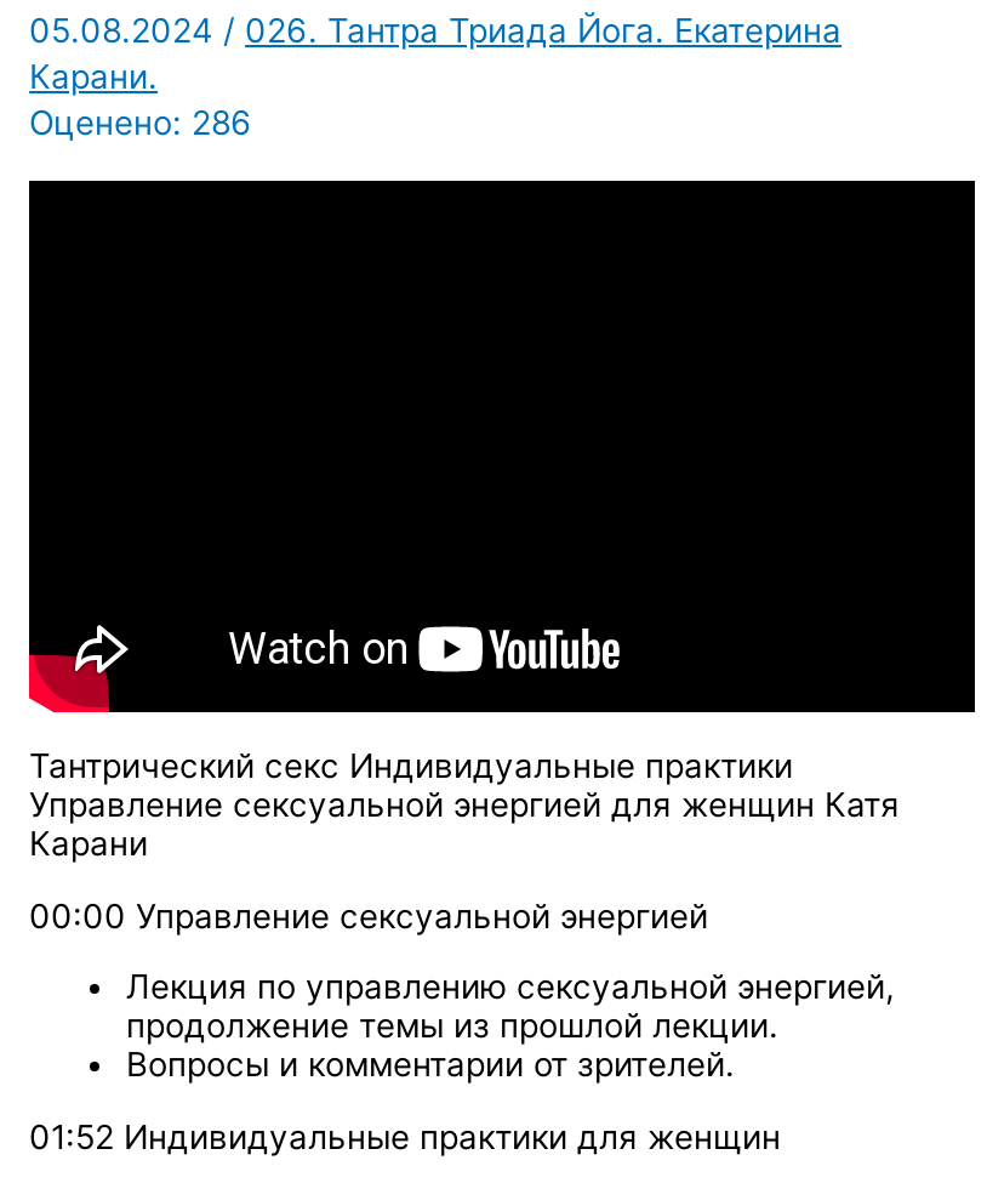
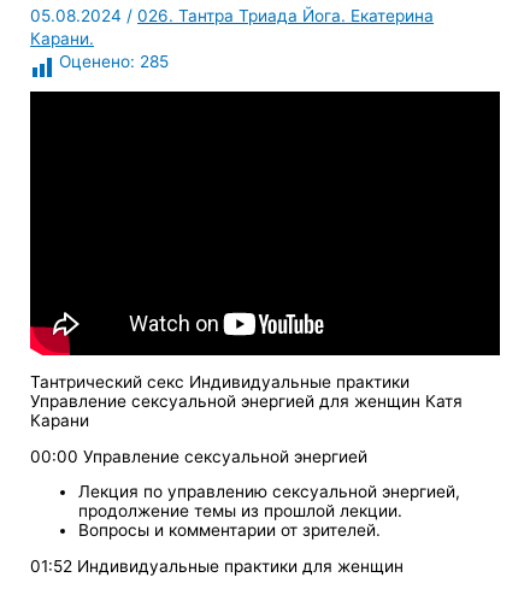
[29,104,252,143] Оценено: 286 -> [59,52,169,72] Оценено: 285

